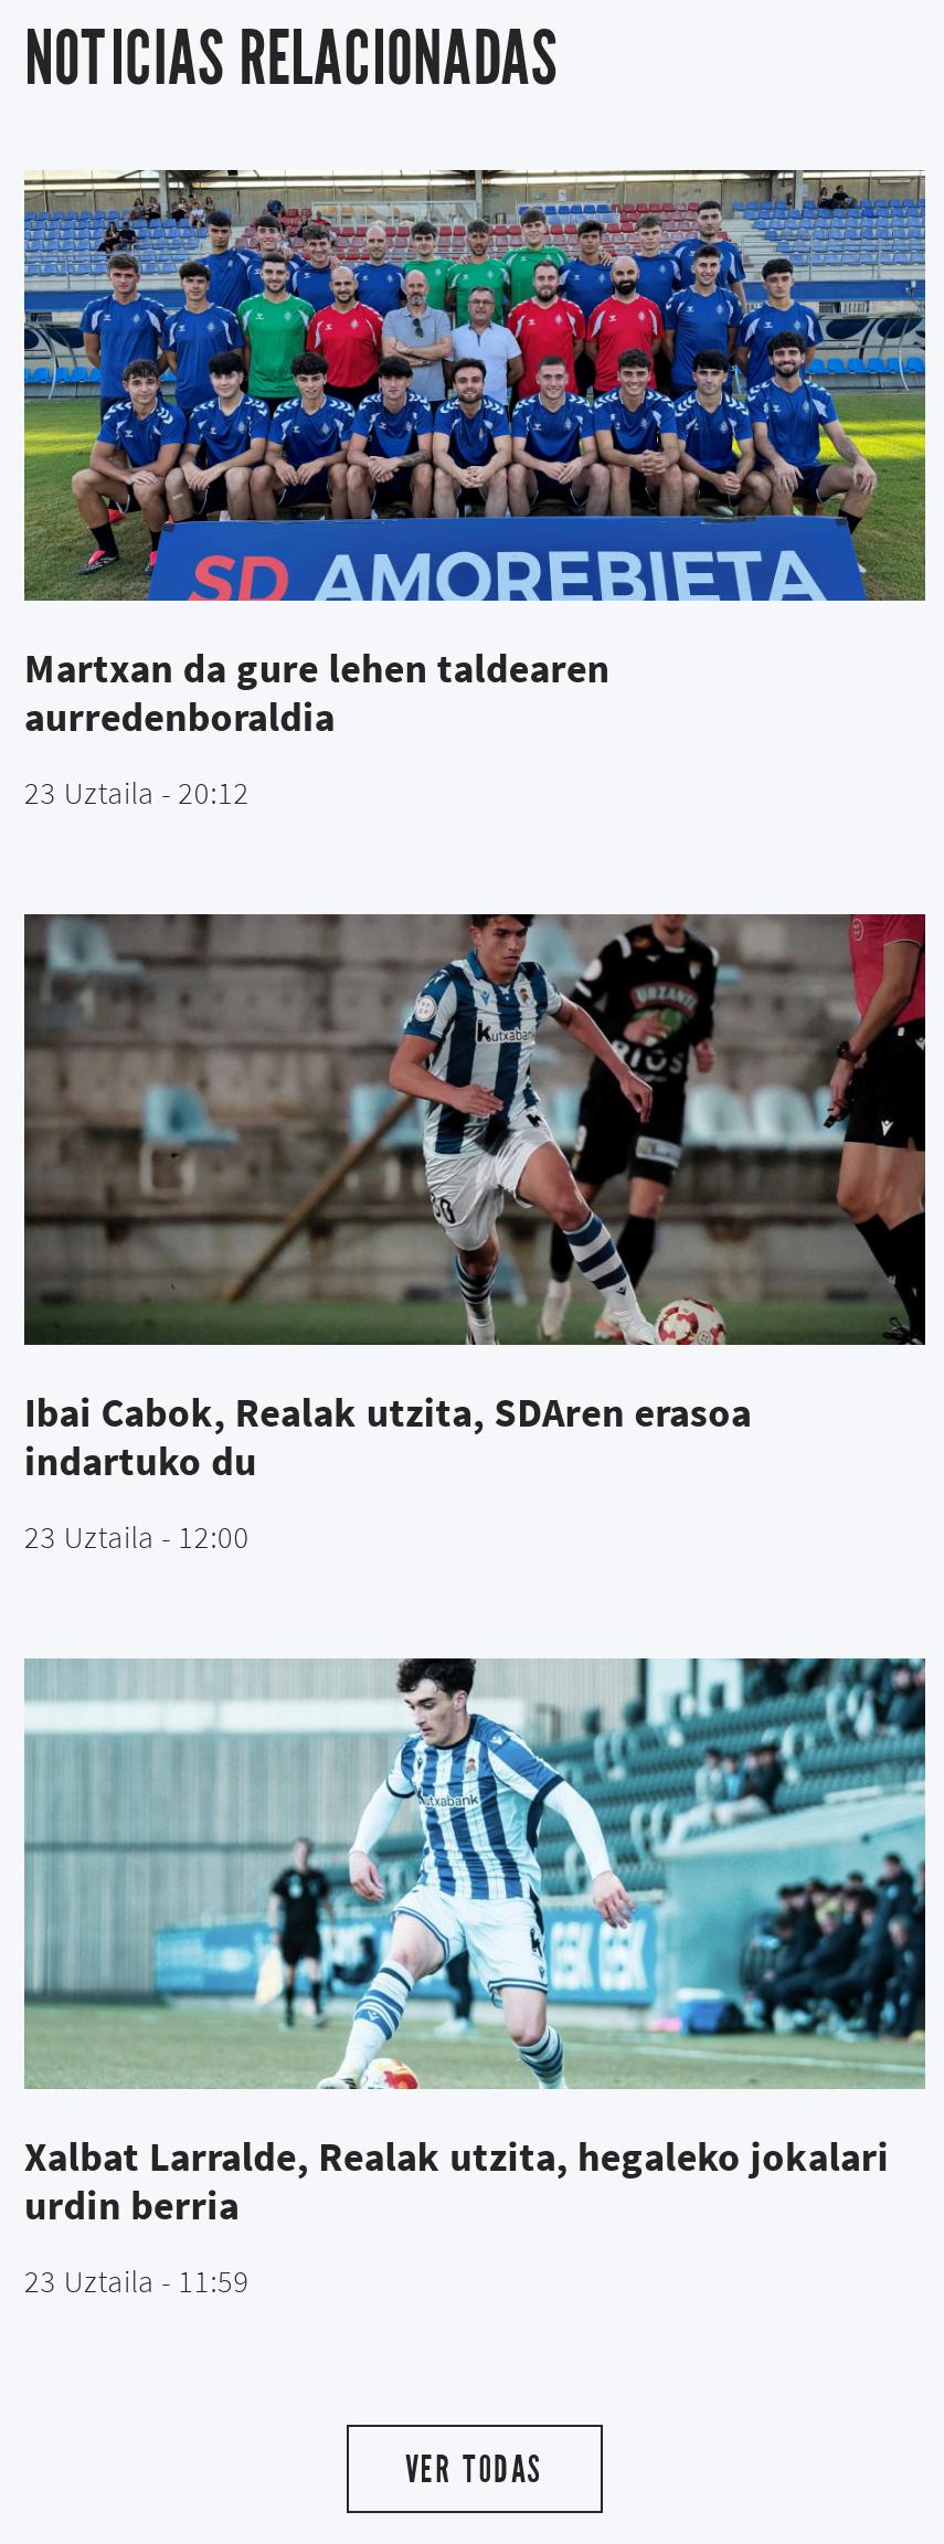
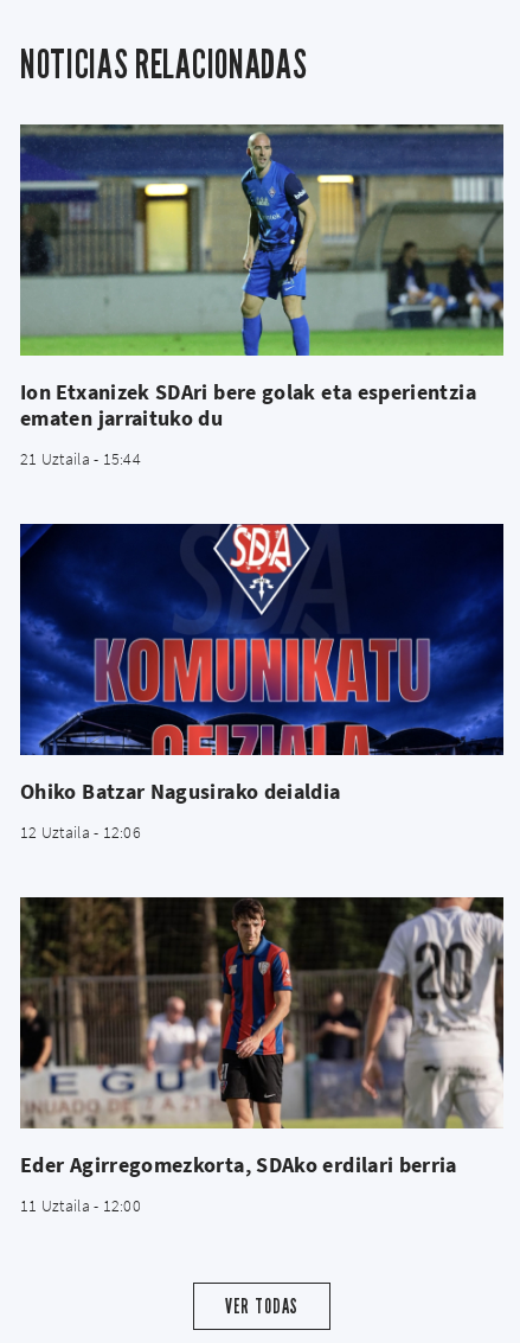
[22,170,927,742] [image] | Martxan da gure lehen taldearen | aurredenboraldia -> [19,123,503,431] [image] | Ion Etxanizek SDAri bere golak eta esperientzia | ematen jarraituko du
[24,773,250,813] 23 Uztaila - 20:12 -> [20,448,141,469] 21 Uztaila - 15:44
[24,912,927,1486] [image] | Ibai Cabok, Realak utzita, SDAren erasoa | indartuko du -> [20,523,505,805] [image] | Ohiko Batzar Nagusirako deialdia
[24,1517,250,1557] 23 Uztaila - 12:00 -> [20,821,141,843] 12 Uztaila - 12:06
[22,1656,927,2230] [image] | Xalbat Larralde, Realak utzita, hegaleko jokalari | urdin berria -> [19,896,505,1178] [image] | Eder Agirregomezkorta, SDAko erdilari berria
[24,2261,250,2301] 23 Uztaila - 11:59 -> [20,1195,141,1216] 11 Uztaila - 12:00

